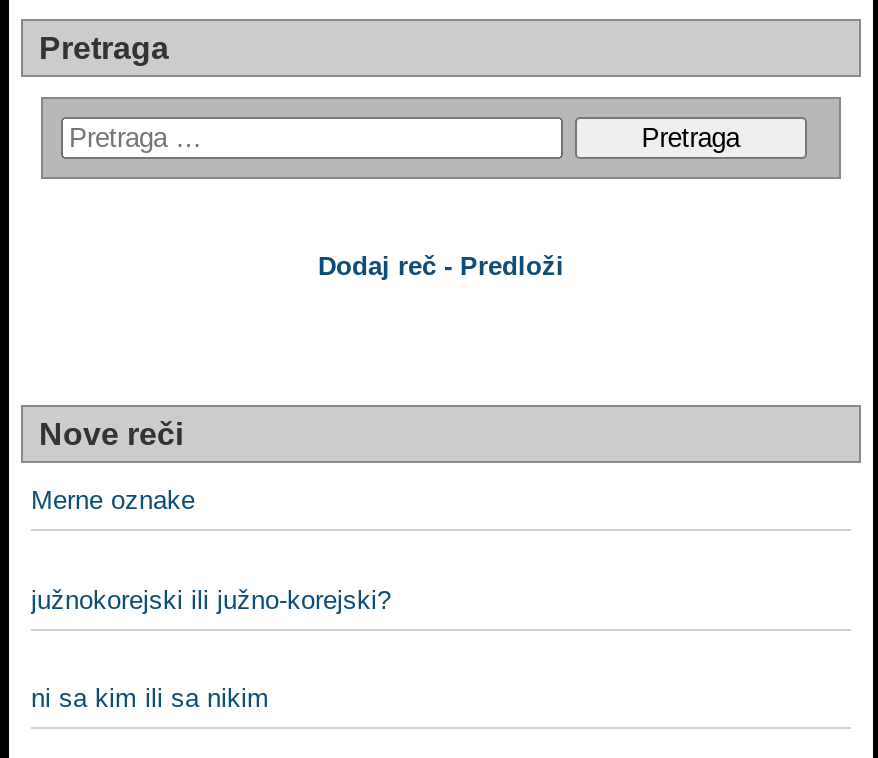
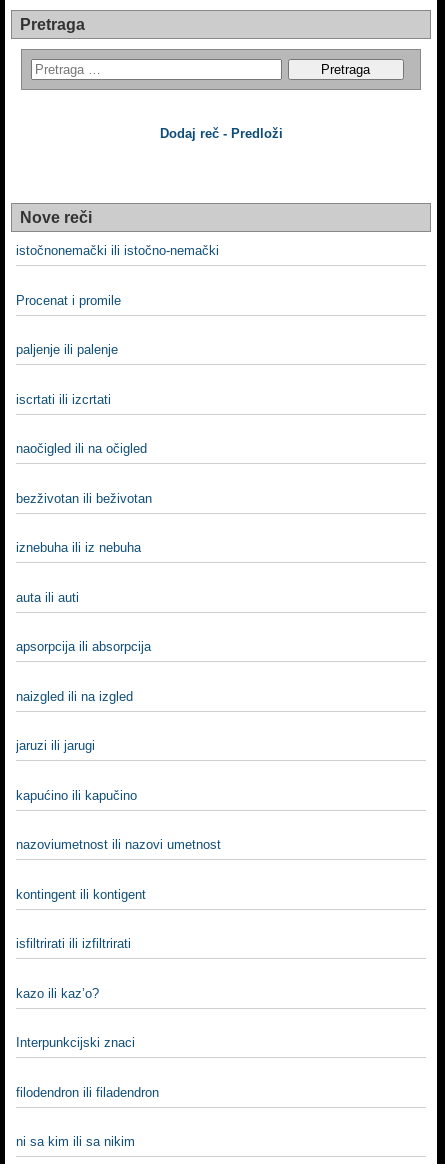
[31,485,391,614] Merne oznake | južnokorejski ili južno-korejski? -> [16,243,221,1099] istočnonemački ili istočno-nemački | Procenat i promile | paljenje ili palenje | iscrtati ili izcrtati | naočigled ili na očigled | bezživotan ili beživotan | iznebuha ili iz nebuha | auta ili auti | apsorpcija ili absorpcija | naizgled ili na izgled | jaruzi ili jarugi | kapućino ili kapučino | nazoviumetnost ili nazovi umetnost | kontingent ili kontigent | isfiltrirati ili izfiltrirati | kazo ili kaz’o? | Interpunkcijski znaci | filodendron ili filadendron

